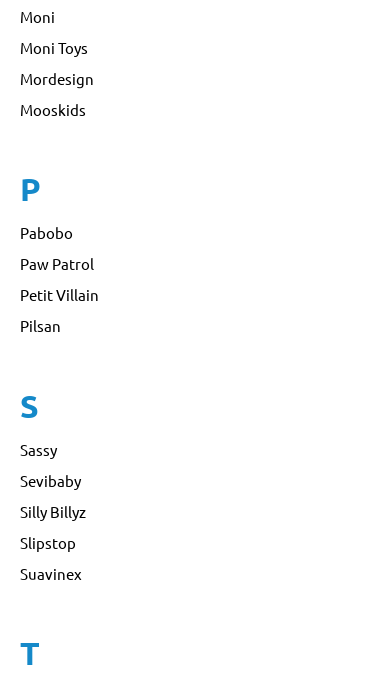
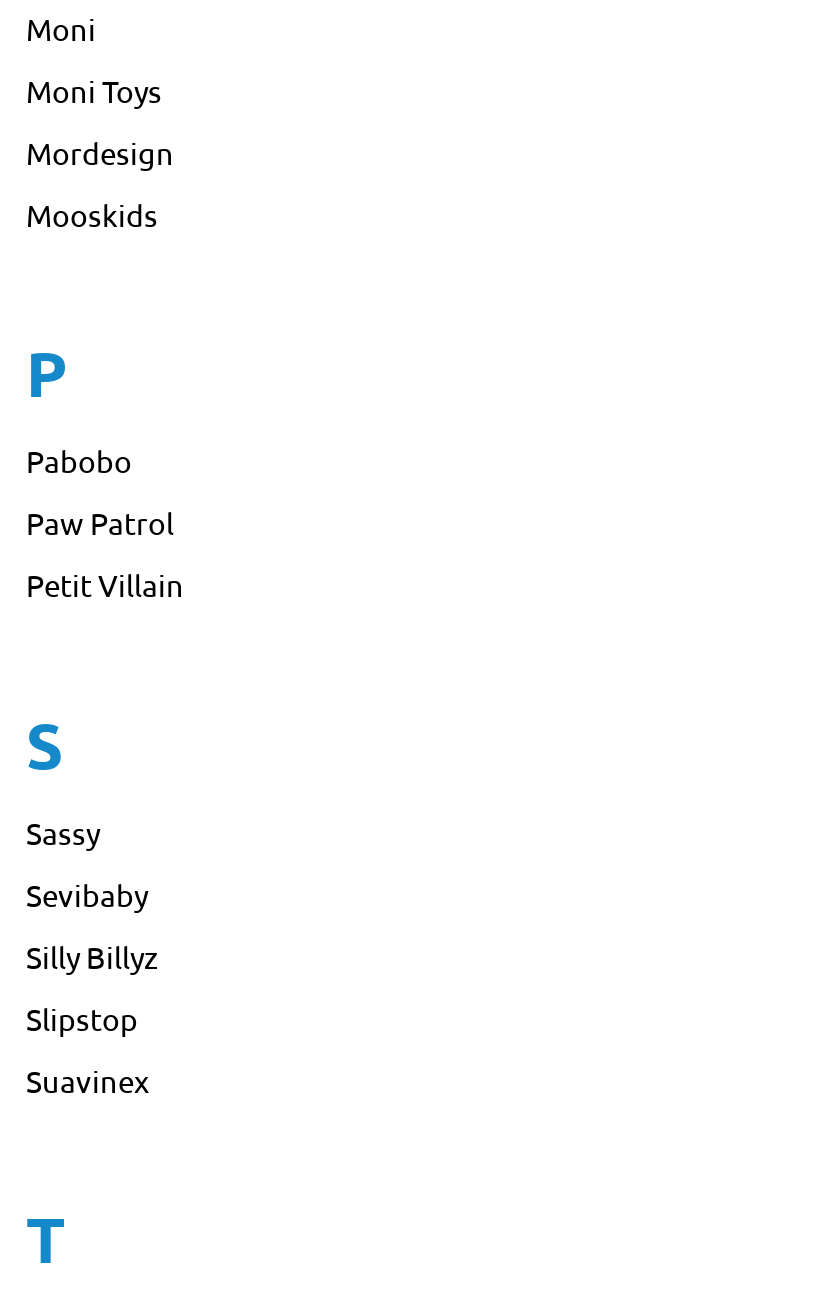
[20,316,61,335] Pilsan -> none

